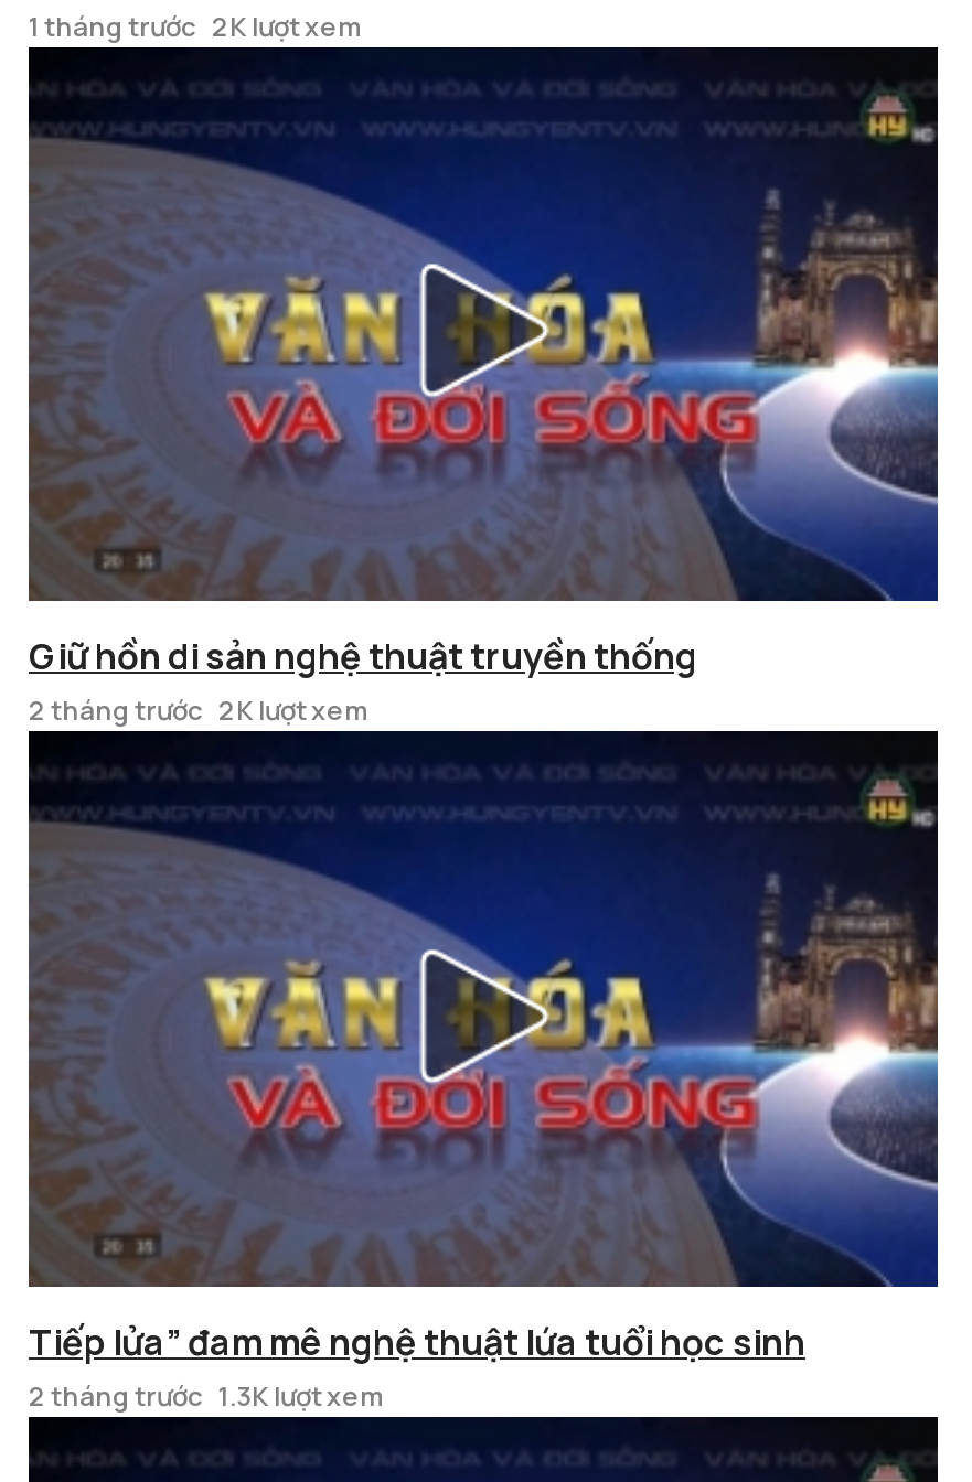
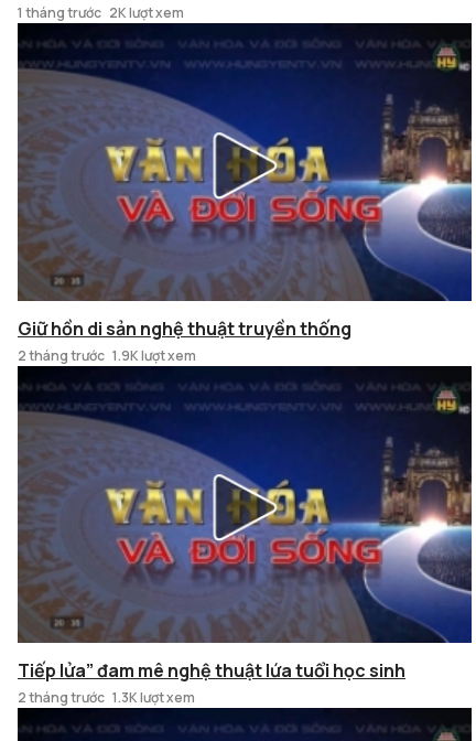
[29,692,368,729] 2 tháng trước 2K lượt xem -> [18,346,196,365] 2 tháng trước 1.9K lượt xem

